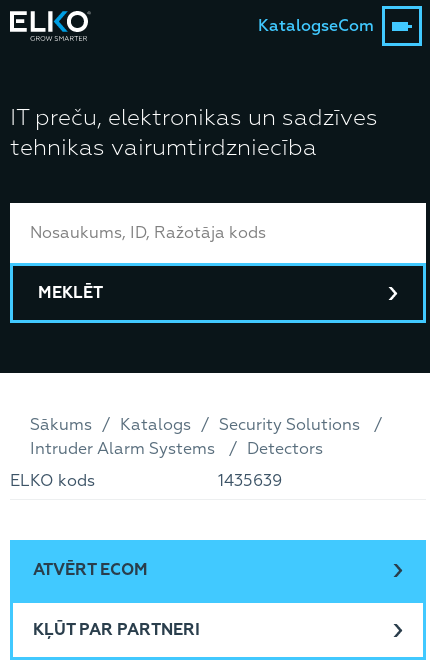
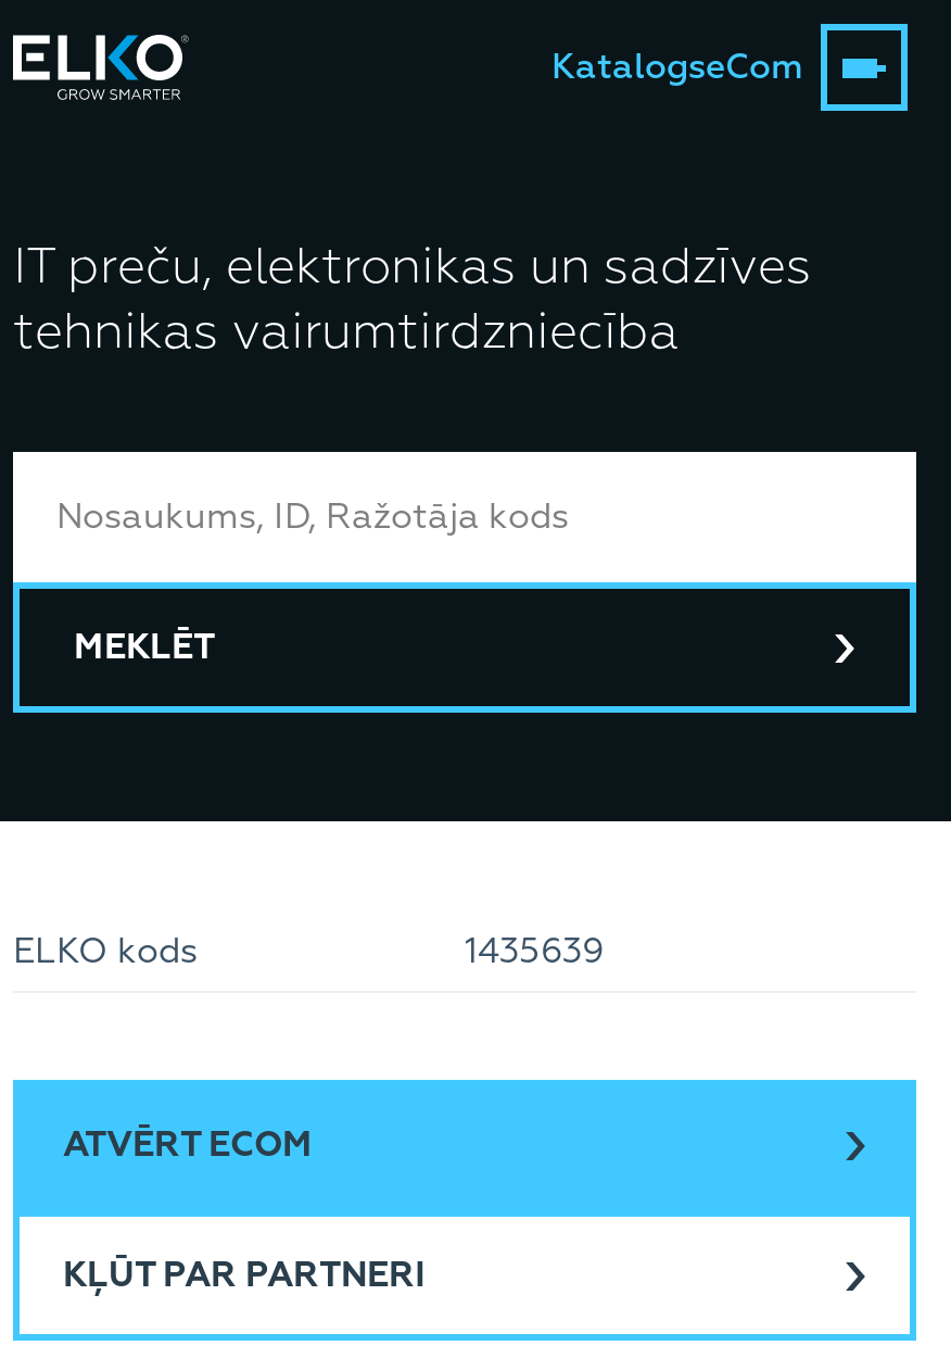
[30,415,364,459] Sākums | Katalogs | Security Solutions | Intruder Alarm Systems | Detectors -> none

